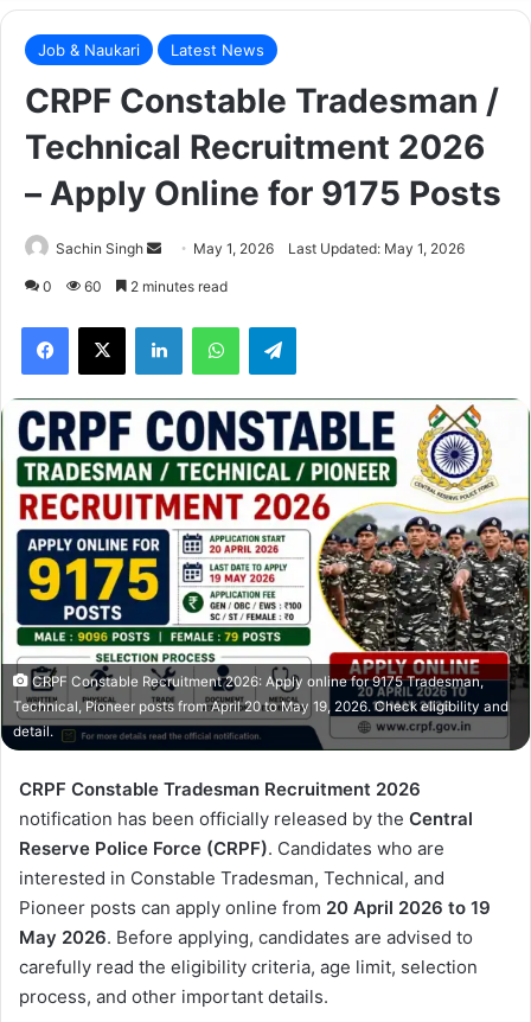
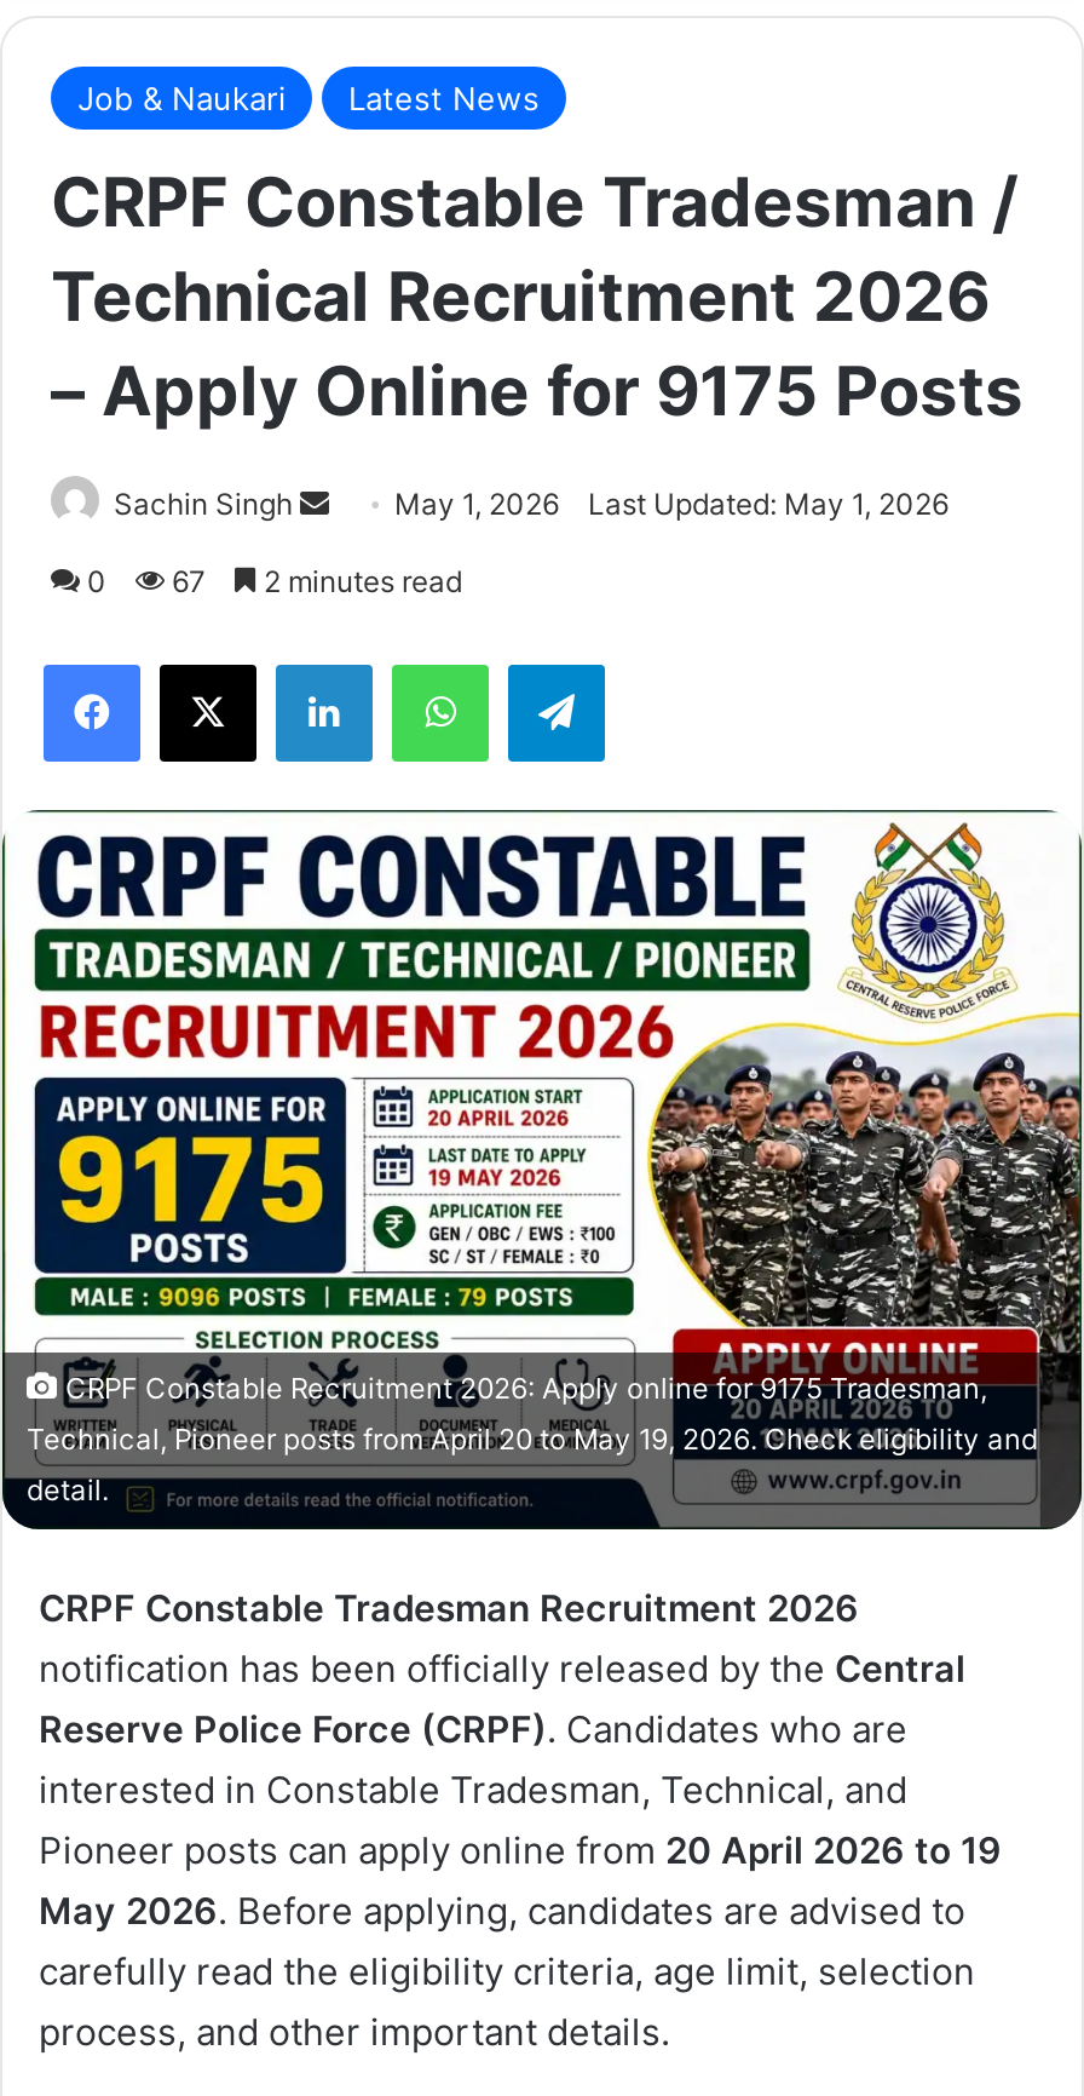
[43,277,228,295] 0 60 2 minutes read -> [87,563,462,599] 0 67 2 minutes read

